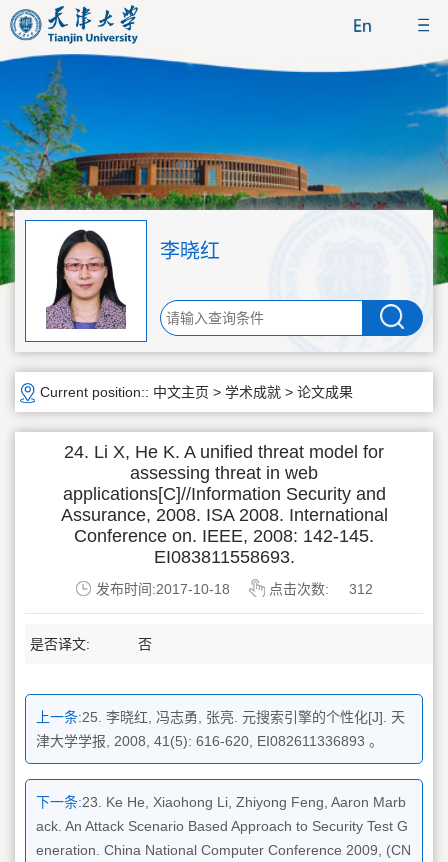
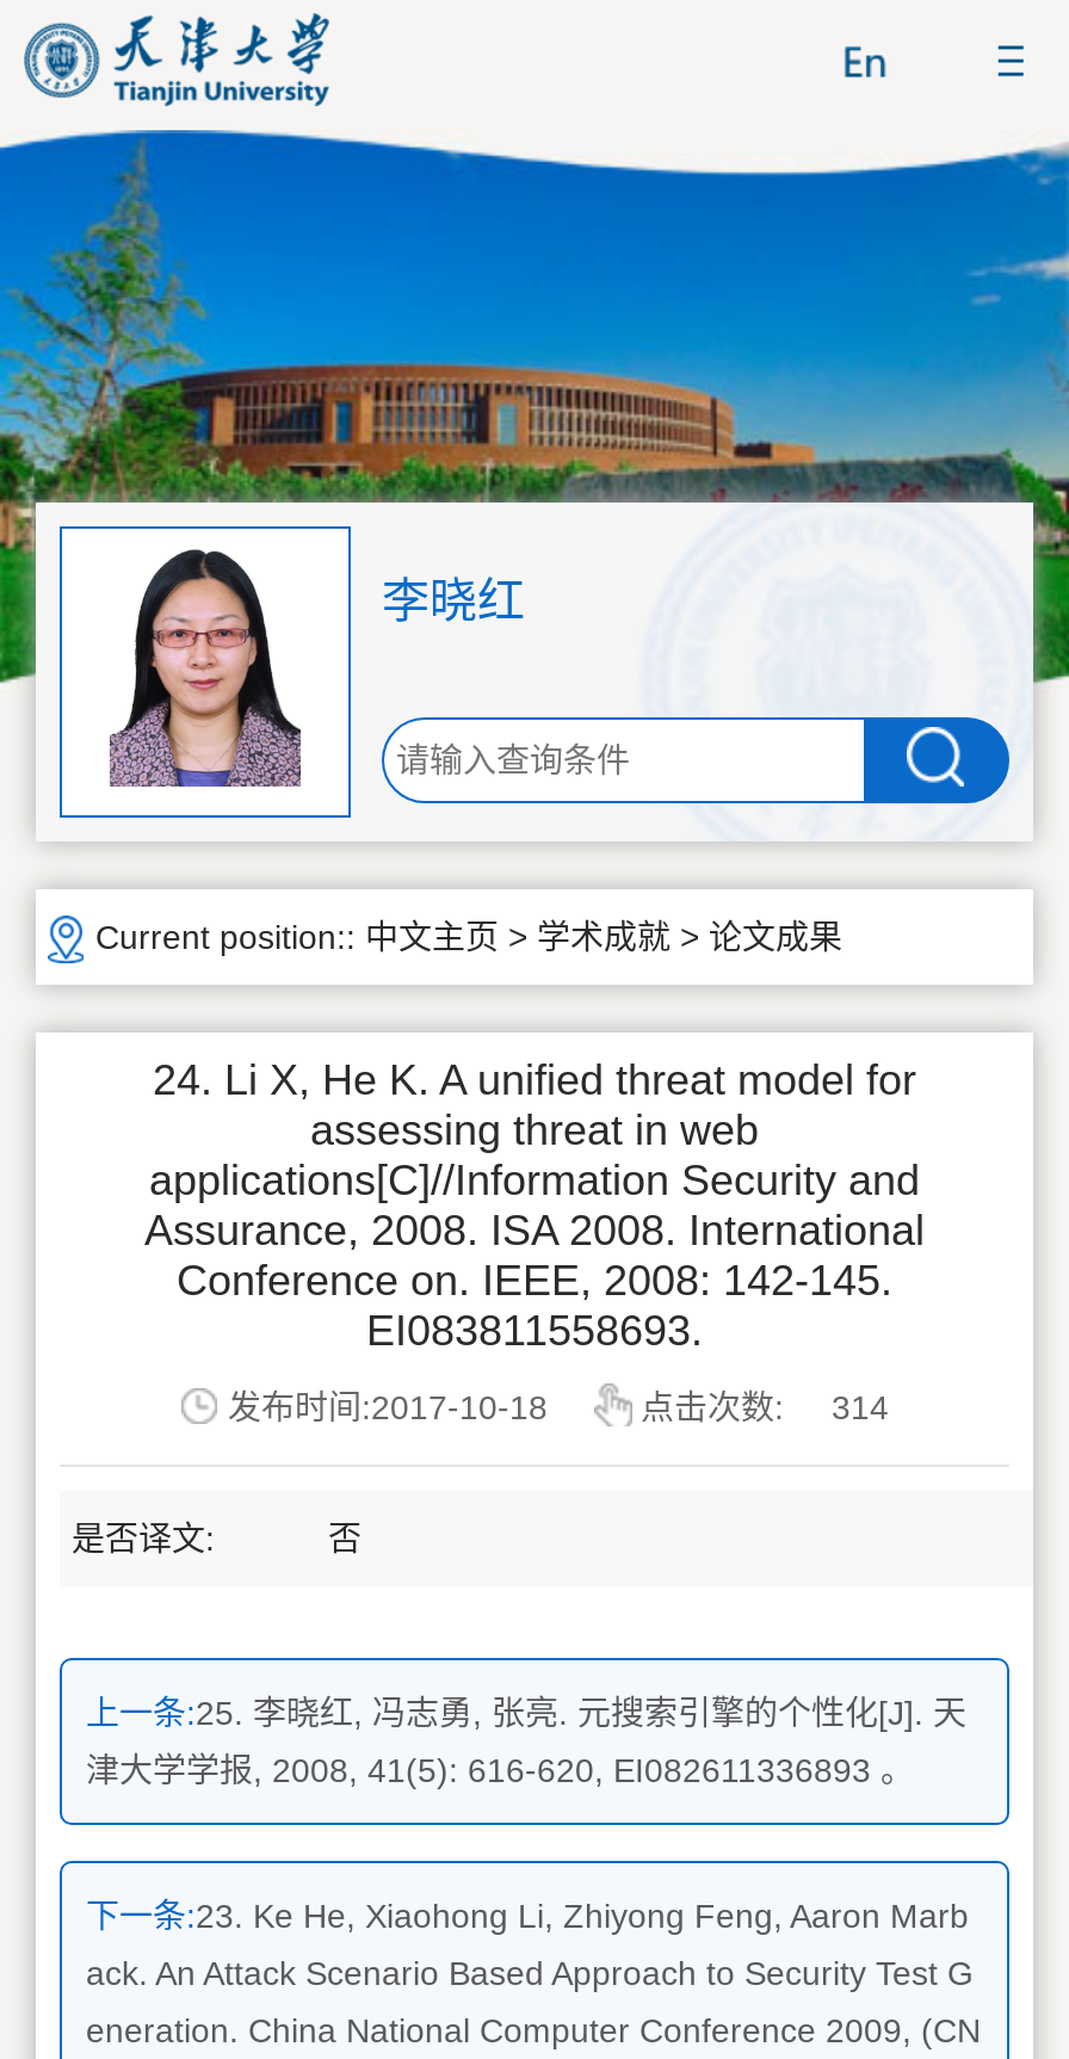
[268,581,372,597] 点击次数: 312 -> [641,1389,889,1427] 点击次数: 314

